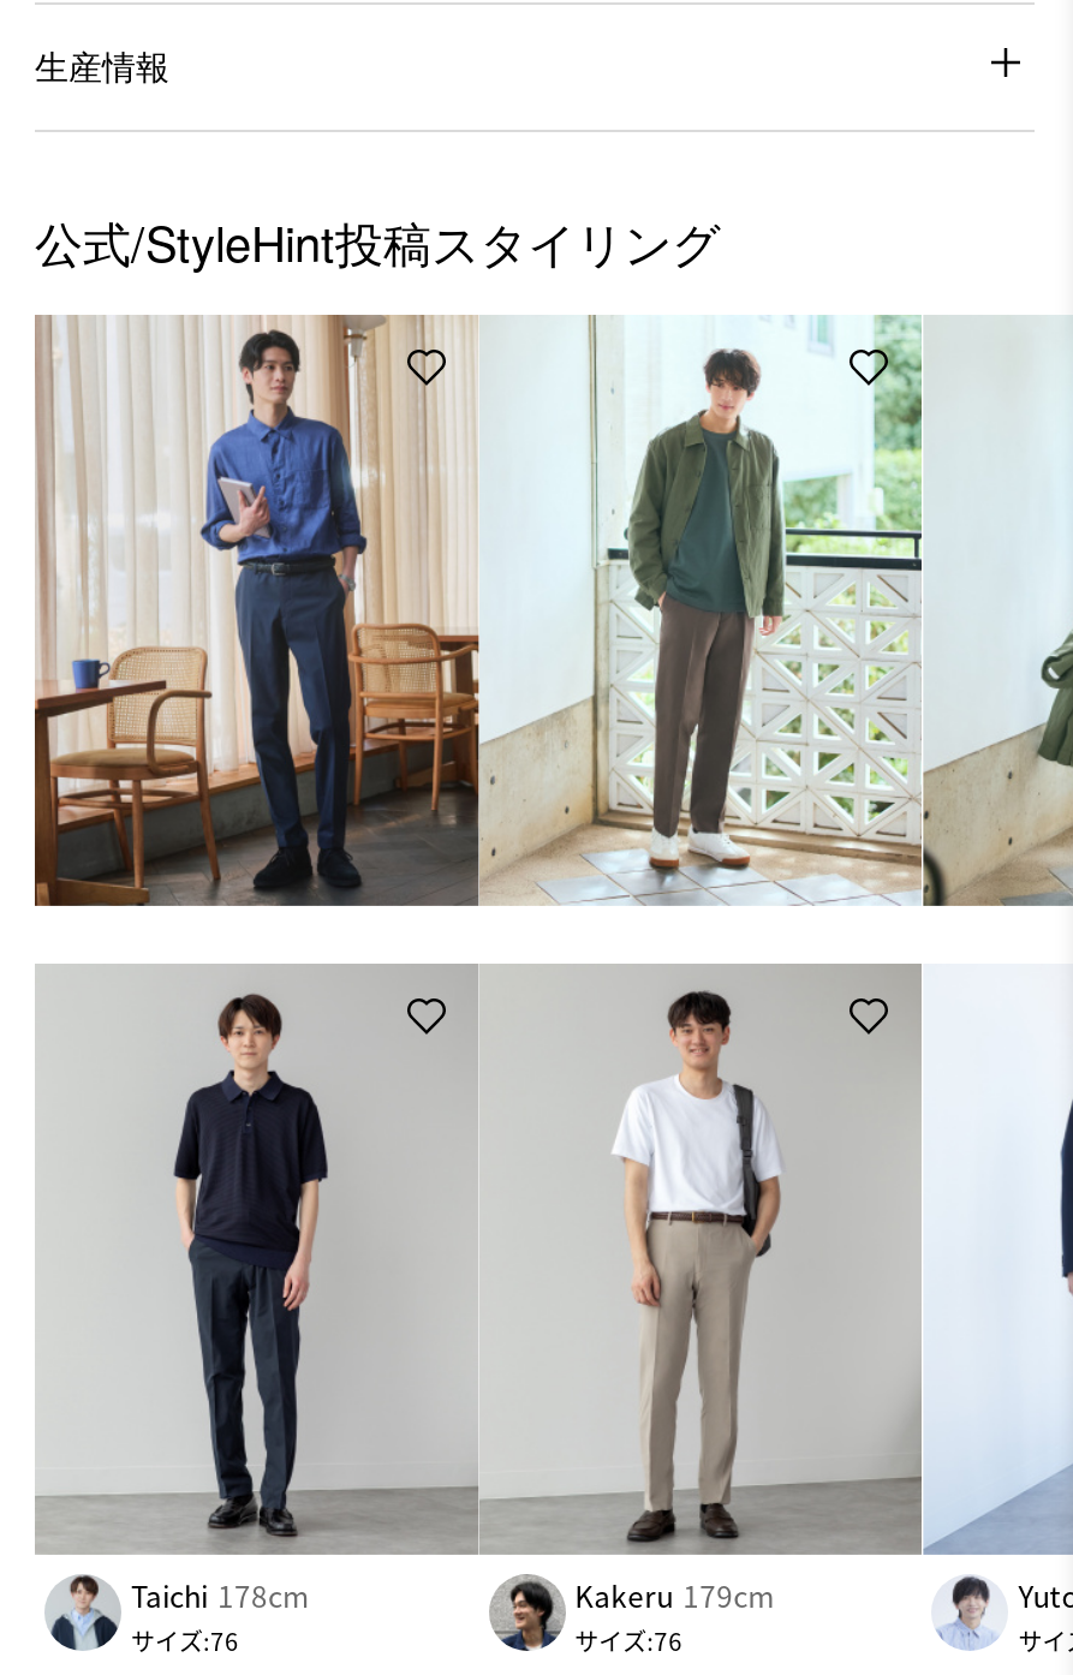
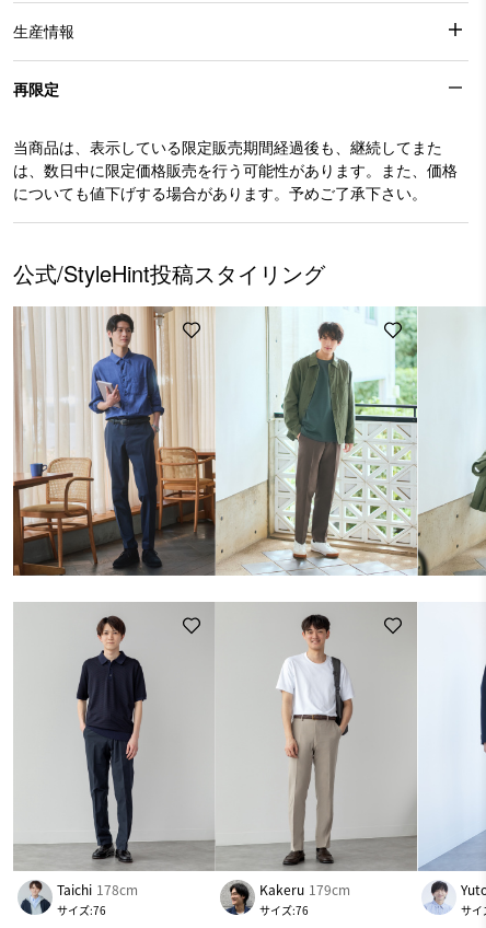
none -> [13,78,458,203] 再限定 | 当商品は、表示している限定販売期間経過後も、継続してまた | は、数日中に限定価格販売を行う可能性があります。また、価格 | についても値下げする場合があります。予めご了承下さい。

